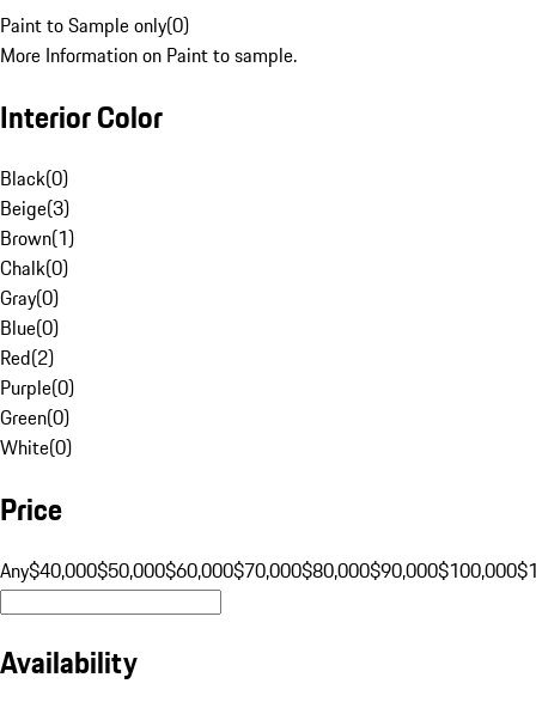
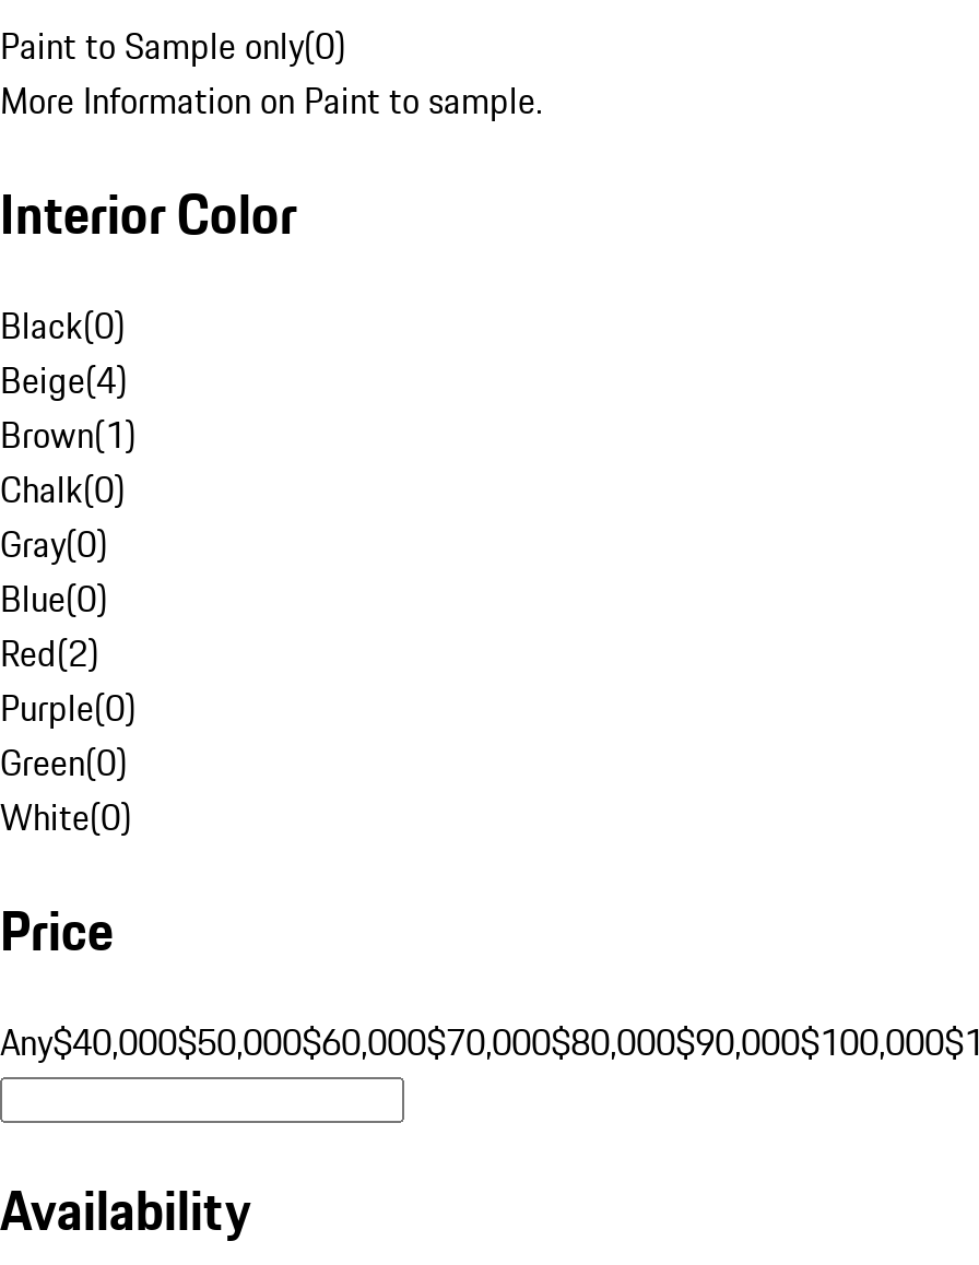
[0,193,69,222] Beige(3) -> [0,354,127,406] Beige(4)

